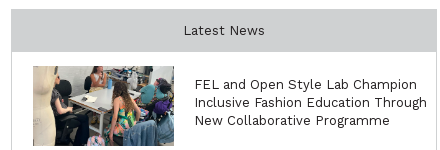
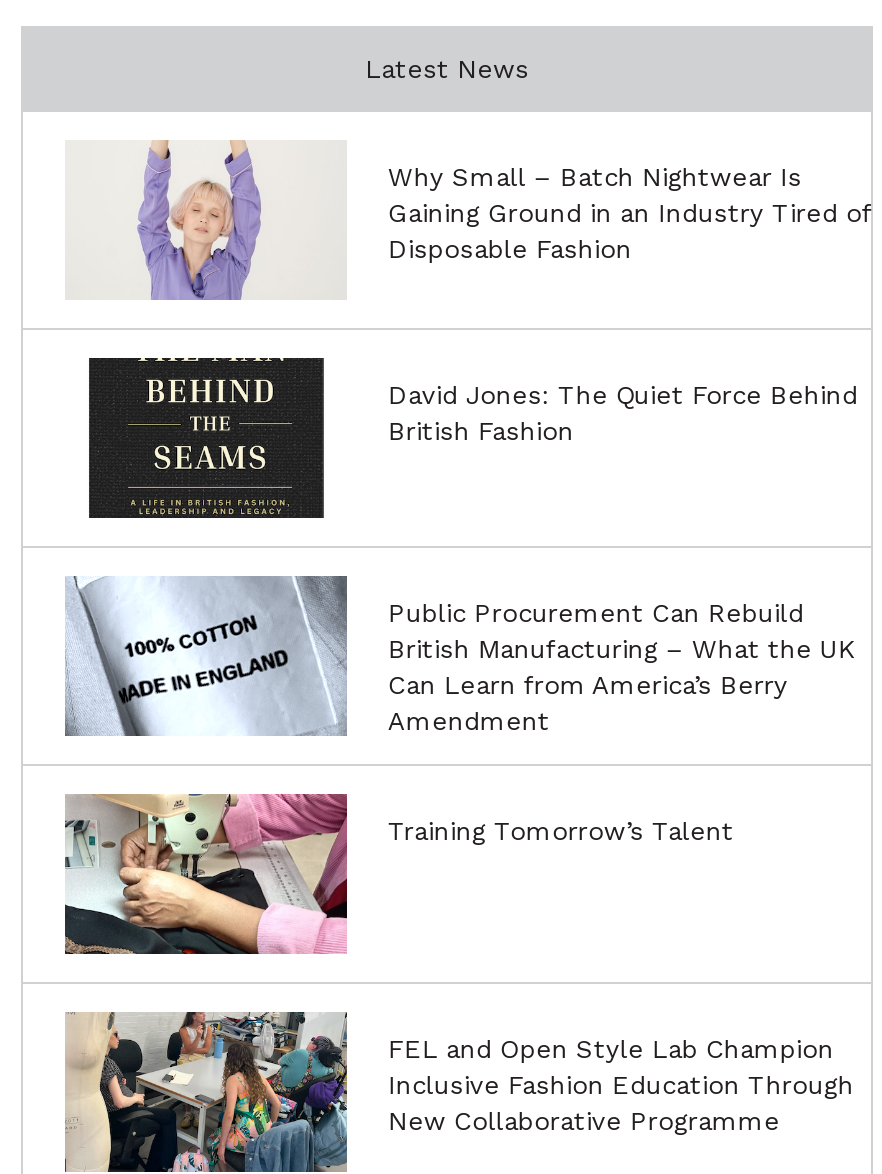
none -> [63,574,856,738] [image] | Public Procurement Can Rebuild | British Manufacturing – What the UK | Can Learn from America’s Berry | Amendment
none -> [63,792,734,956] [image] | Training Tomorrow’s Talent
none -> [67,142,870,300] [image] | Why Small – Batch Nightwear Is | Gaining Ground in an Industry Tired of | Disposable Fashion
none -> [87,356,858,520] [image] | David Jones: The Quiet Force Behind | British Fashion

